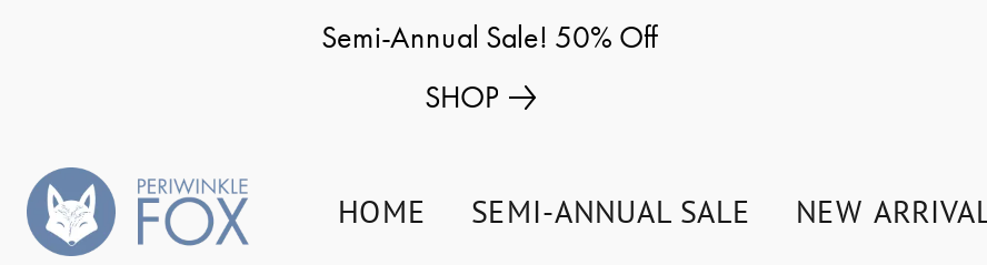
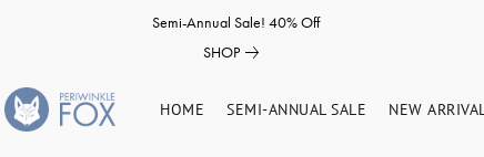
[321,17,657,57] Semi-Annual Sale! 50% Off -> [152,12,319,32] Semi-Annual Sale! 40% Off

